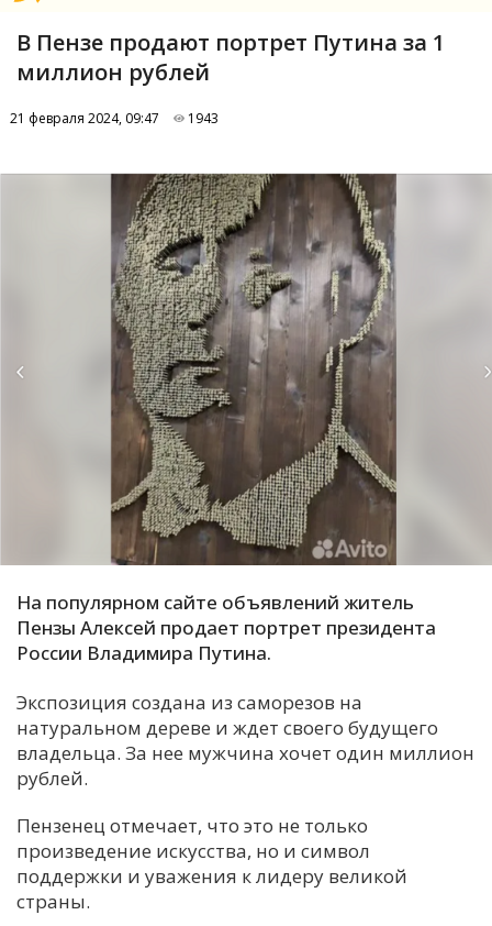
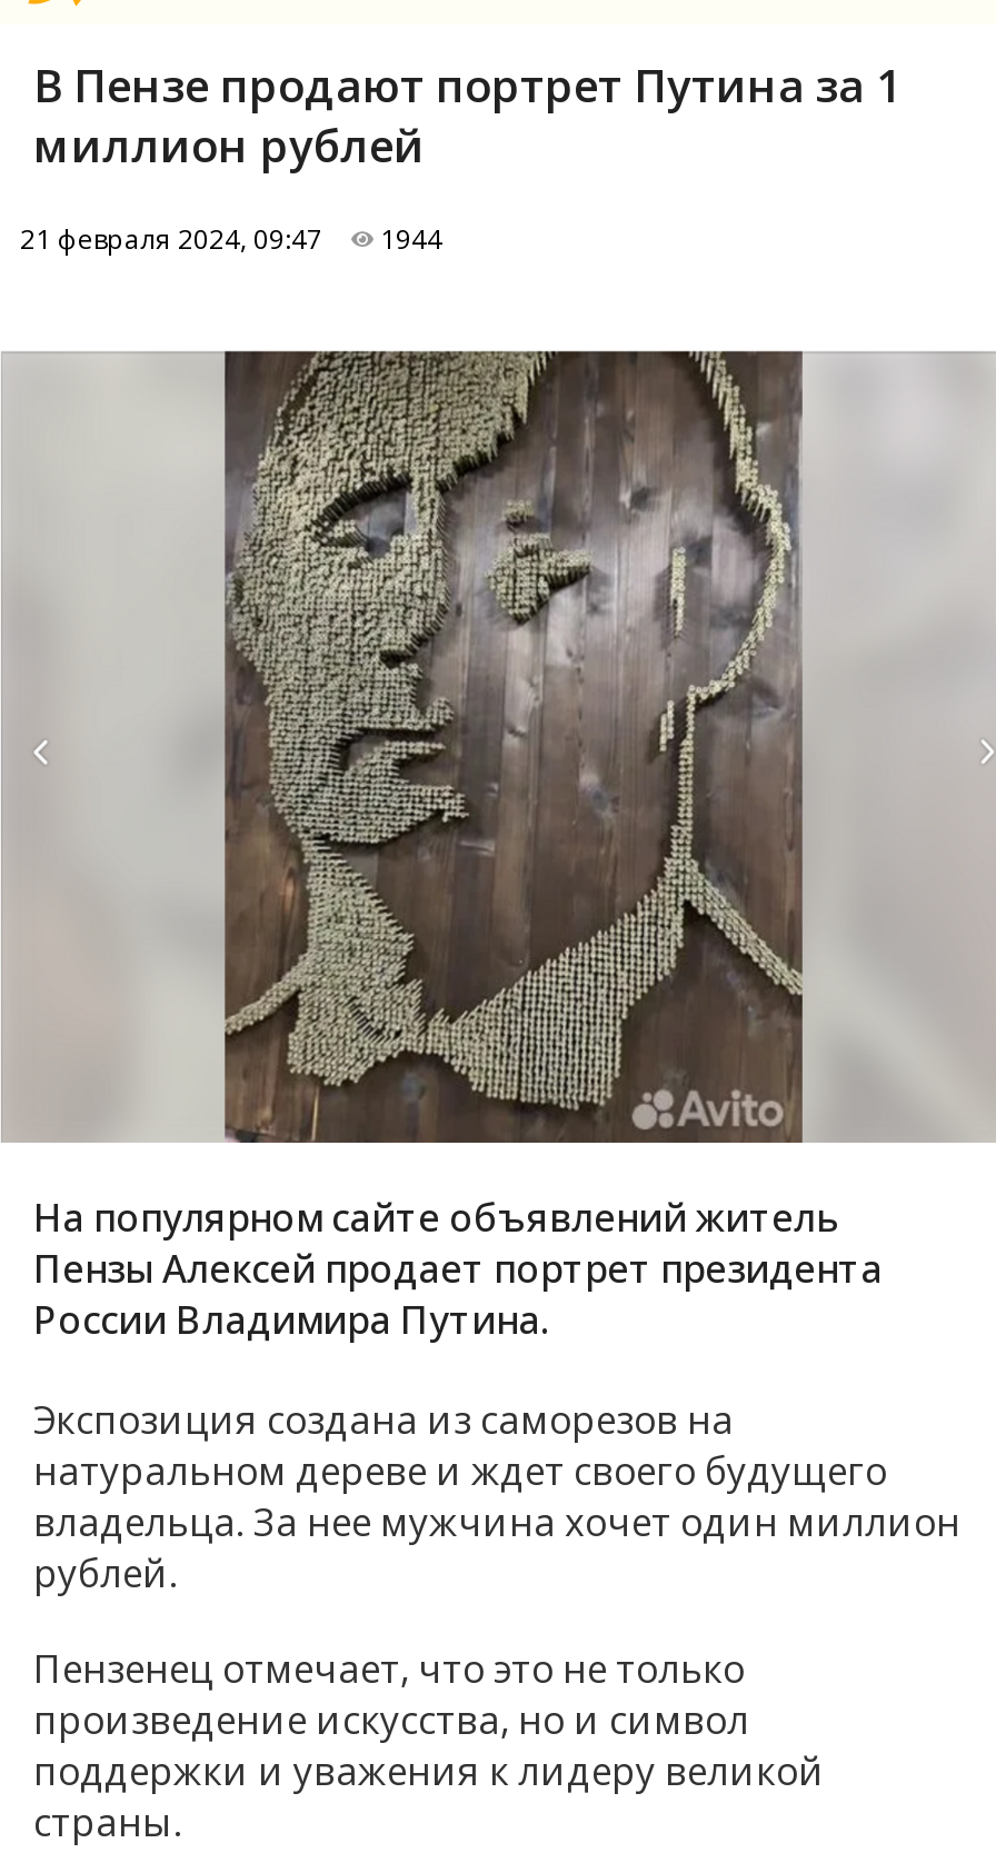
[0,109,219,128] 21 февраля 2024, 09:47 1943 -> [0,220,442,258] 21 февраля 2024, 09:47 1944

